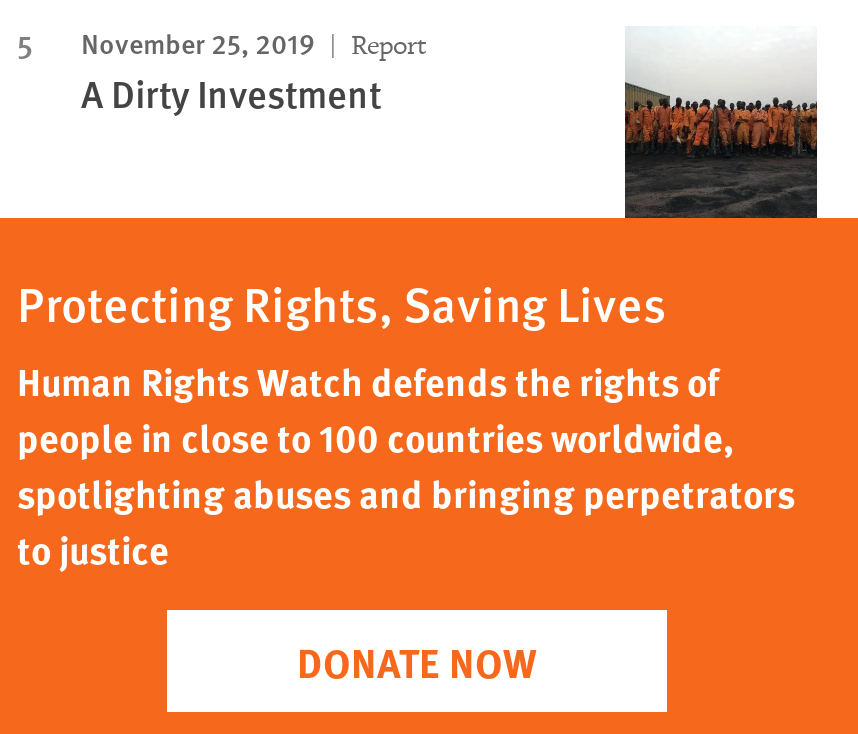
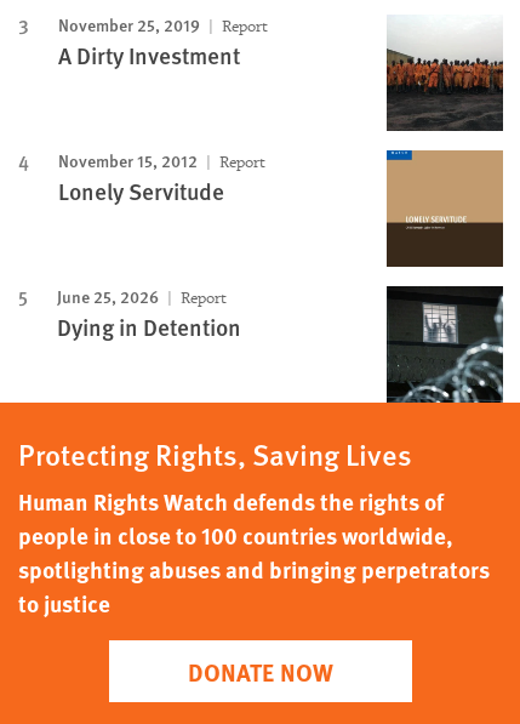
none -> [57,148,265,343] November 15, 2012 | Report | Lonely Servitude | June 25, 2026 | Report | Dying in Detention
none -> [385,149,504,268] [image]
none -> [385,285,504,404] [image]

